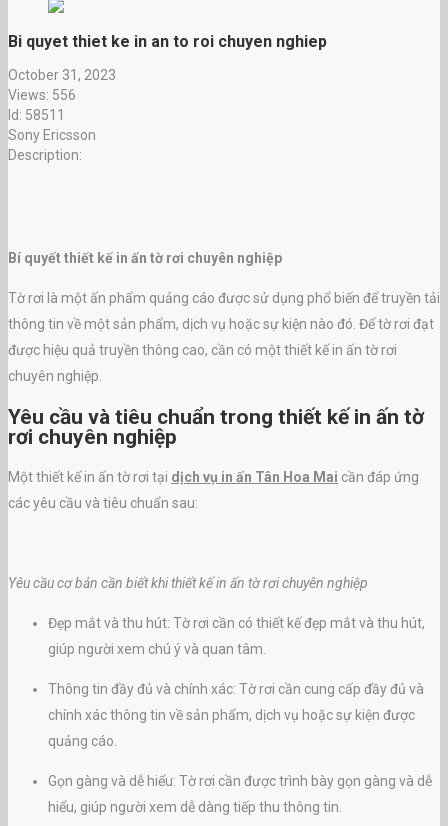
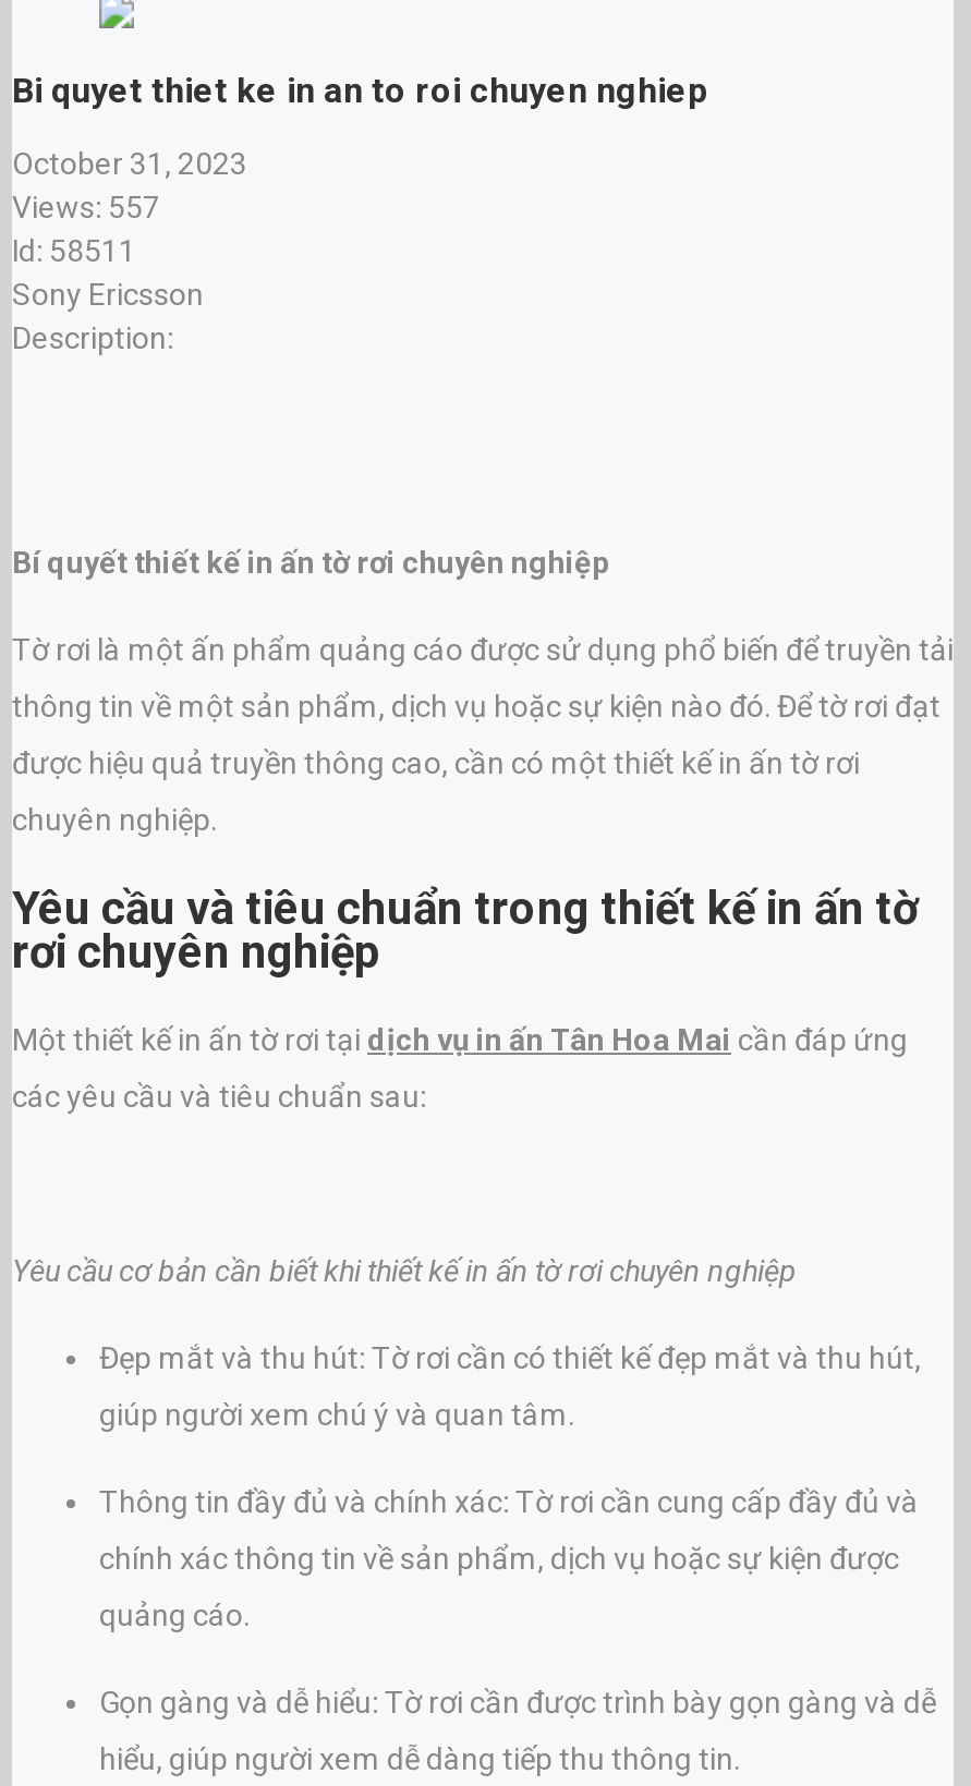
[8,87,76,103] Views: 556 -> [12,190,160,225] Views: 557

